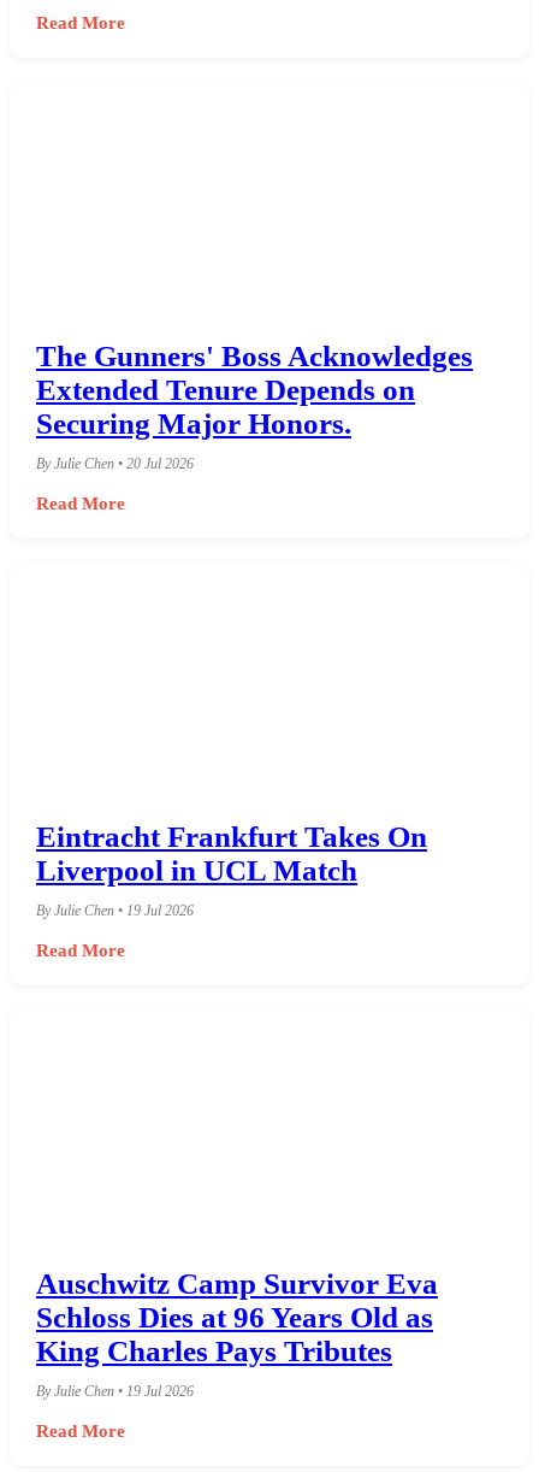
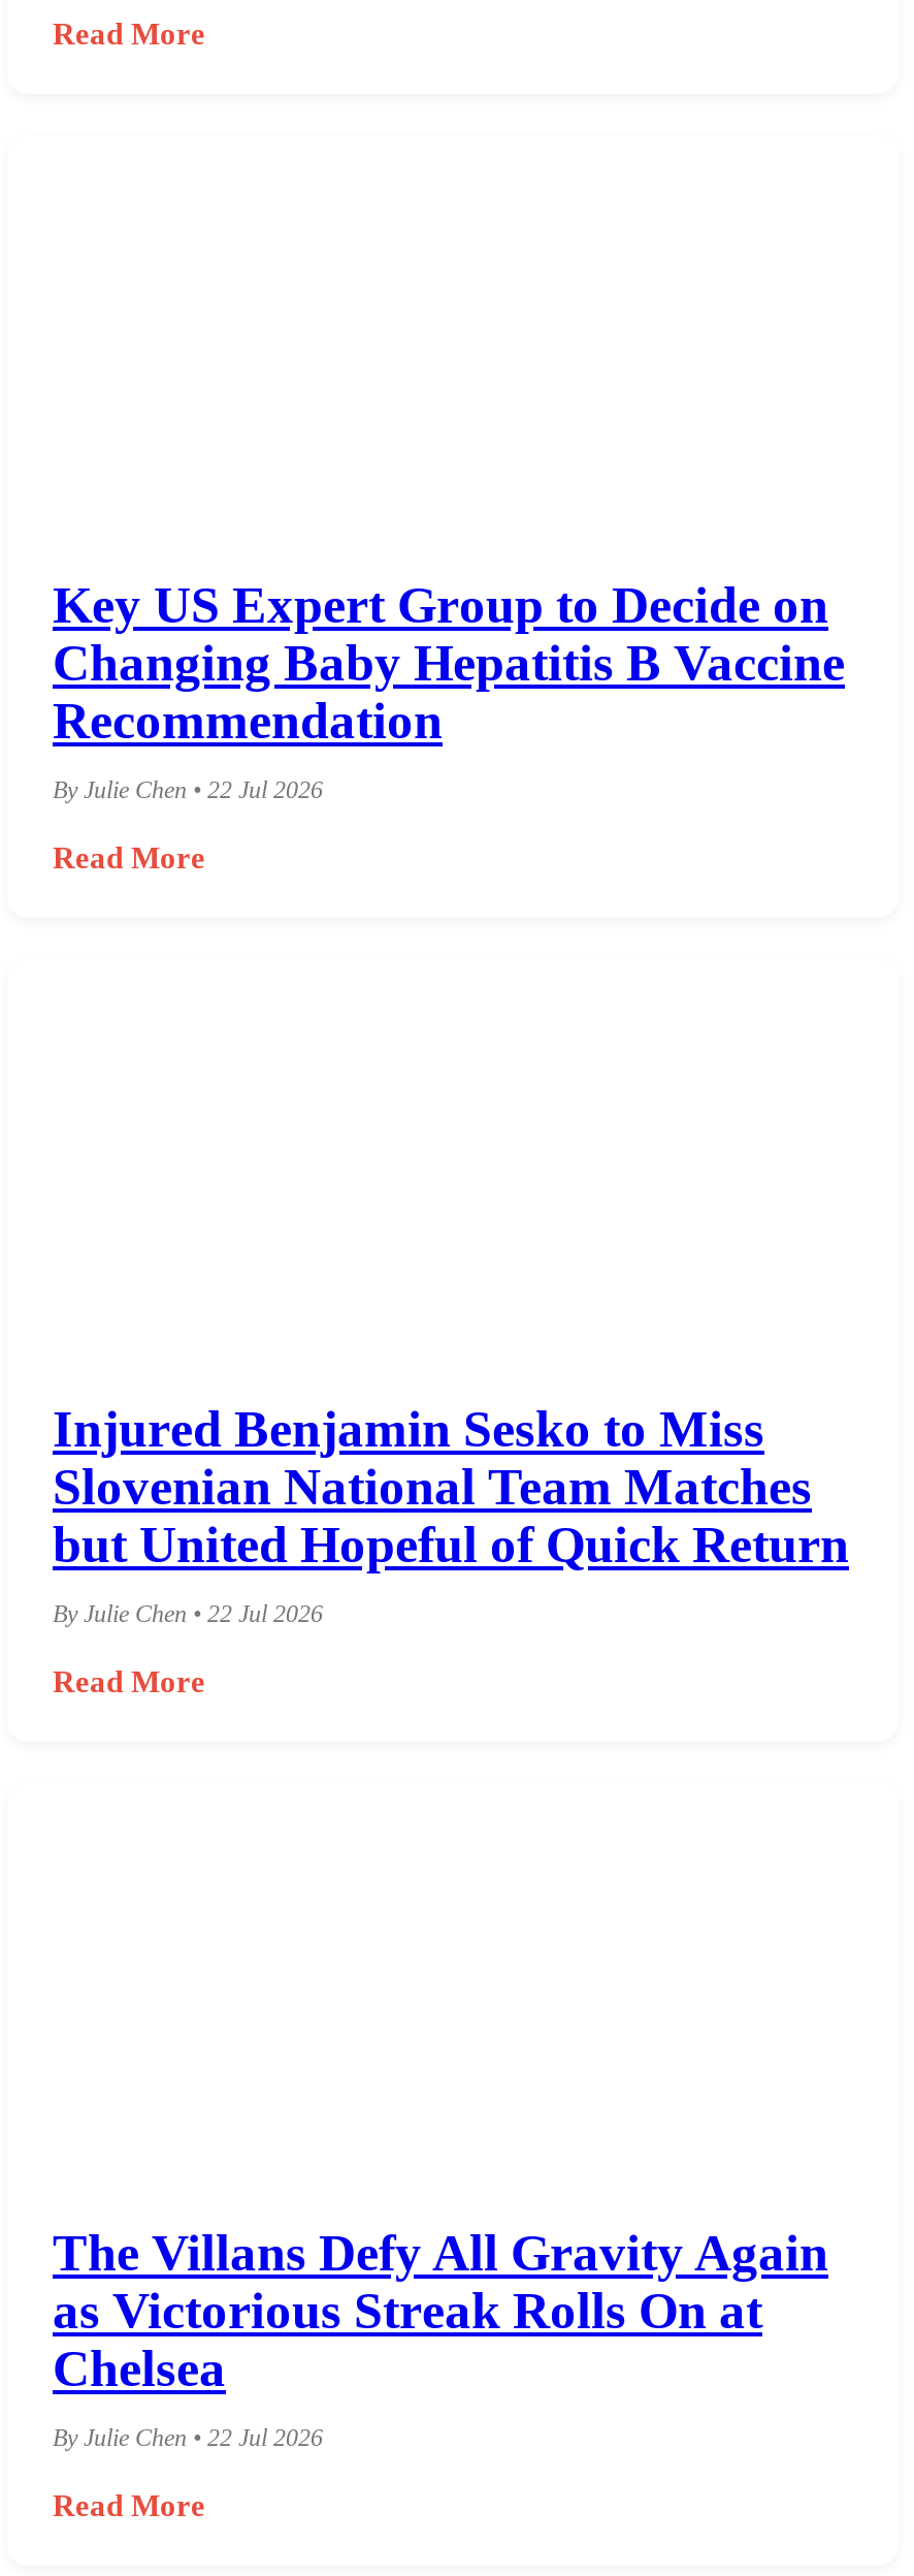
[36,340,473,440] The Gunners' Boss Acknowledges | Extended Tenure Depends on | Securing Major Honors. -> [53,578,845,749] Key US Expert Group to Decide on | Changing Baby Hepatitis B Vaccine | Recommendation
[36,456,194,473] By Julie Chen • 20 Jul 2026 -> [53,776,323,805] By Julie Chen • 22 Jul 2026
[36,821,427,887] Eintracht Frankfurt Takes On | Liverpool in UCL Match -> [53,1402,849,1573] Injured Benjamin Sesko to Miss | Slovenian National Team Matches | but United Hopeful of Quick Return
[36,903,194,919] By Julie Chen • 19 Jul 2026 -> [53,1600,323,1629] By Julie Chen • 22 Jul 2026
[36,1268,438,1368] Auschwitz Camp Survivor Eva | Schloss Dies at 96 Years Old as | King Charles Pays Tributes -> [53,2226,828,2397] The Villans Defy All Gravity Again | as Victorious Streak Rolls On at | Chelsea
[36,1383,194,1400] By Julie Chen • 19 Jul 2026 -> [53,2424,323,2453] By Julie Chen • 22 Jul 2026

